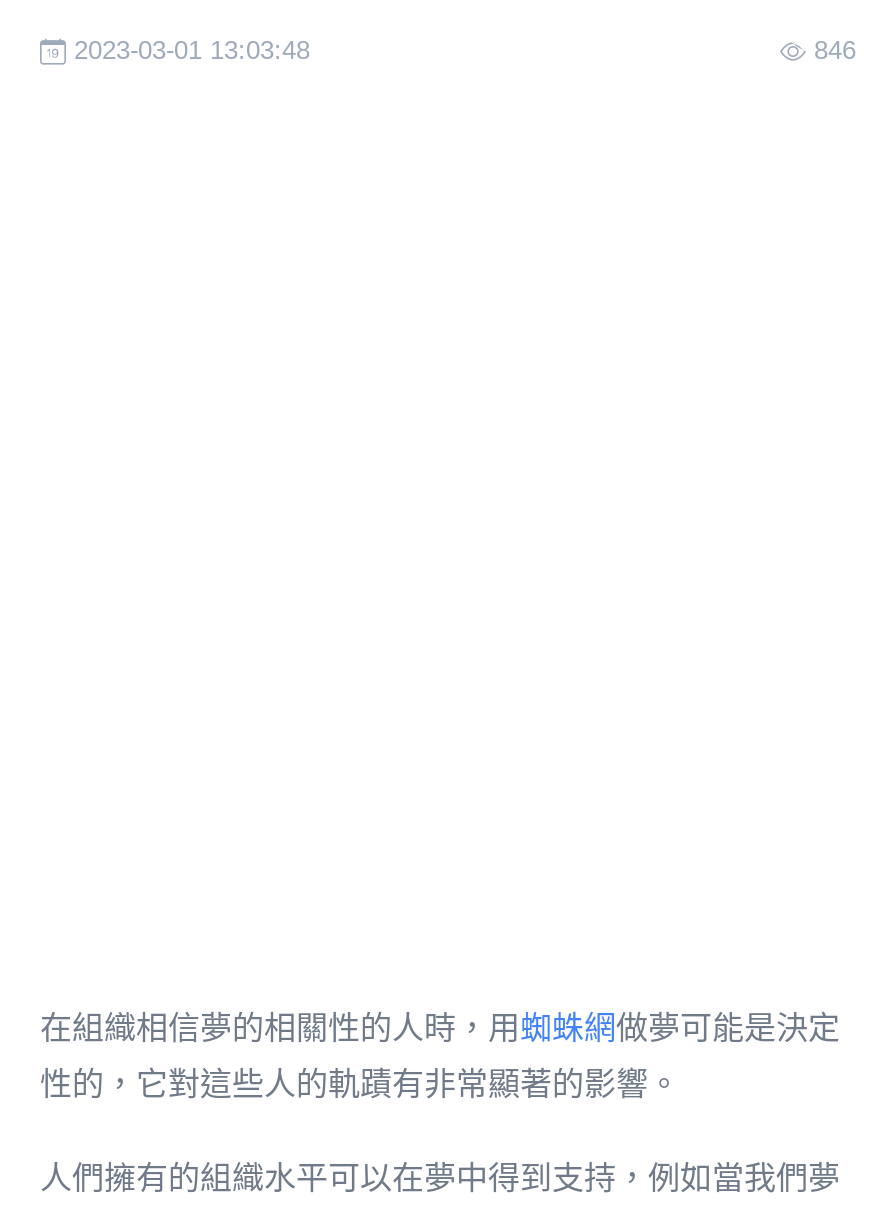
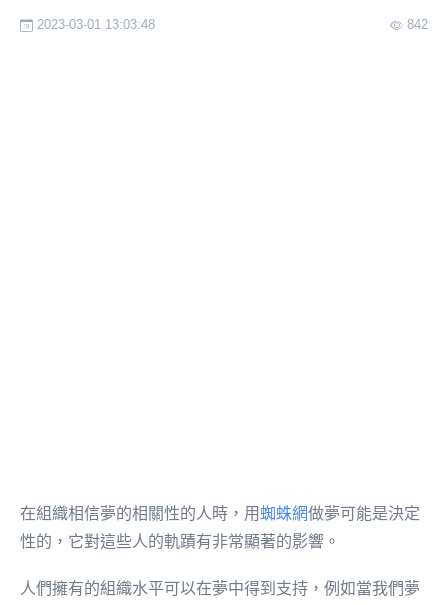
[806,35,856,65] 846 -> [403,17,428,32] 842

